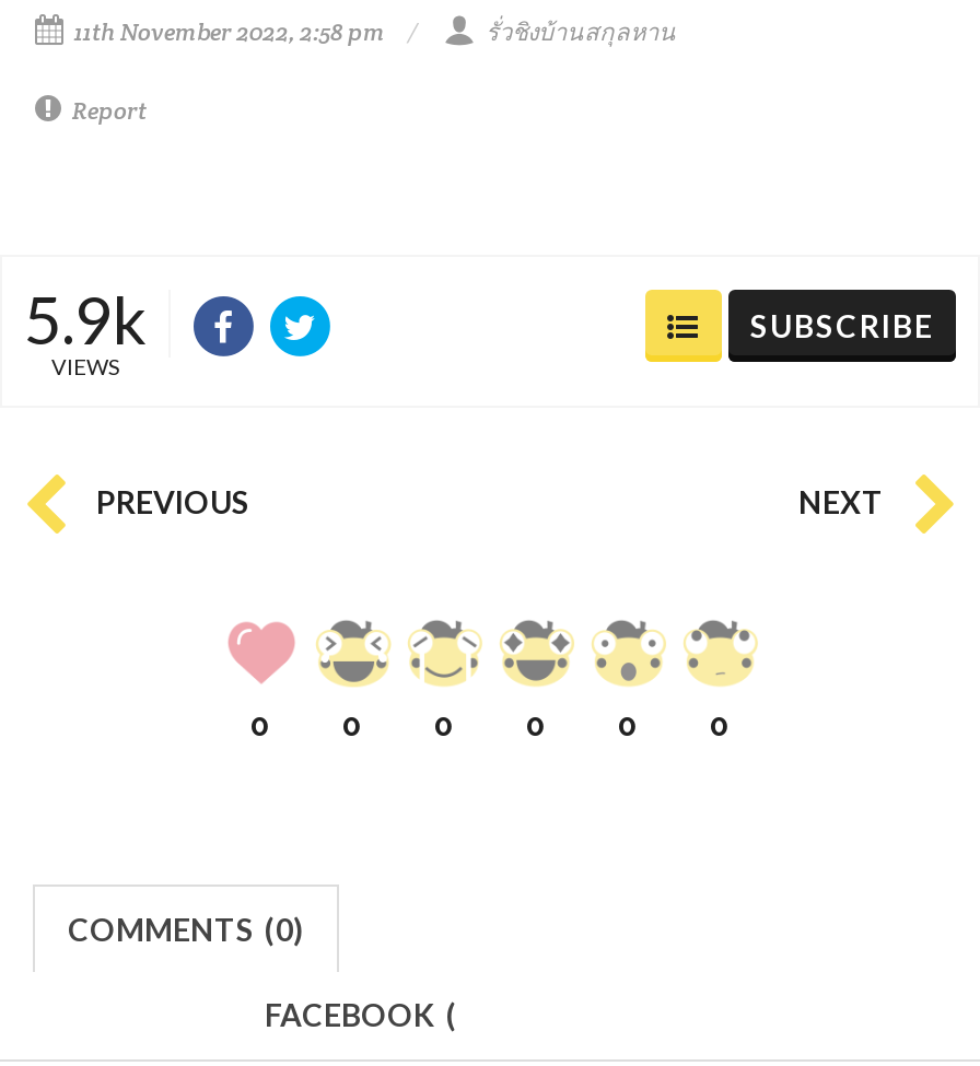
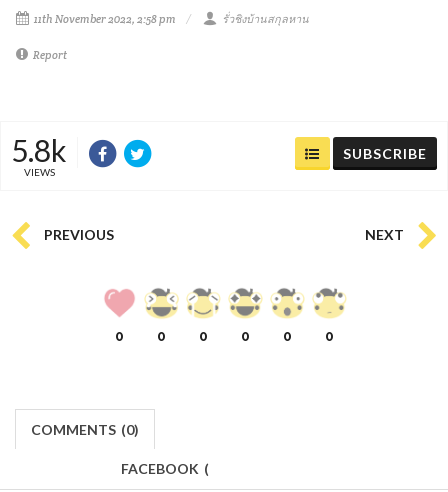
[24,279,147,357] 5.9k -> [11,132,67,168] 5.8k

